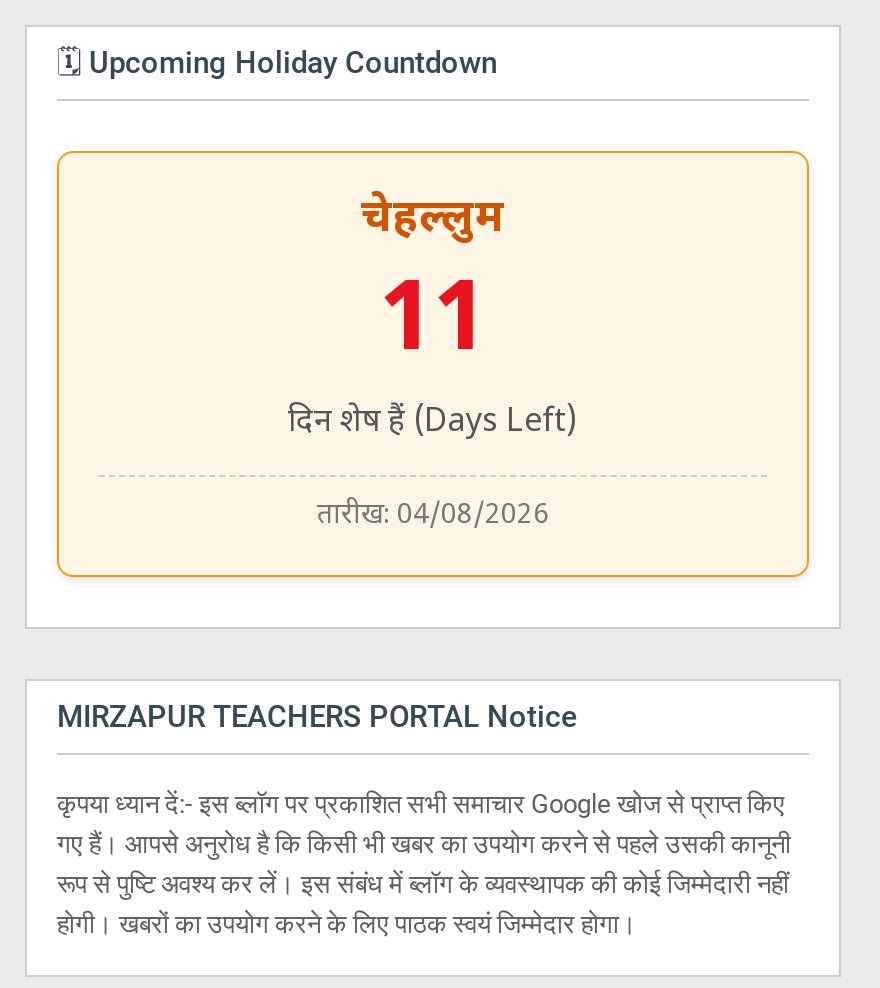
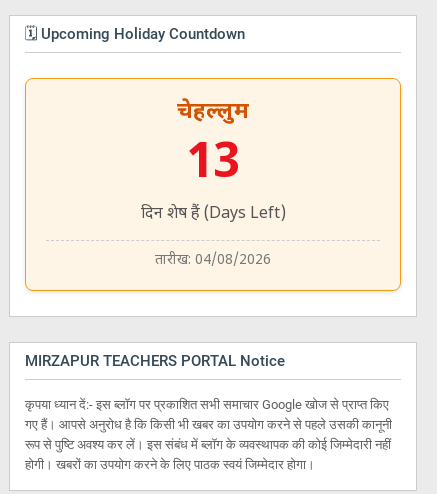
[379,263,487,389] 11 -> [186,134,240,197] 13

